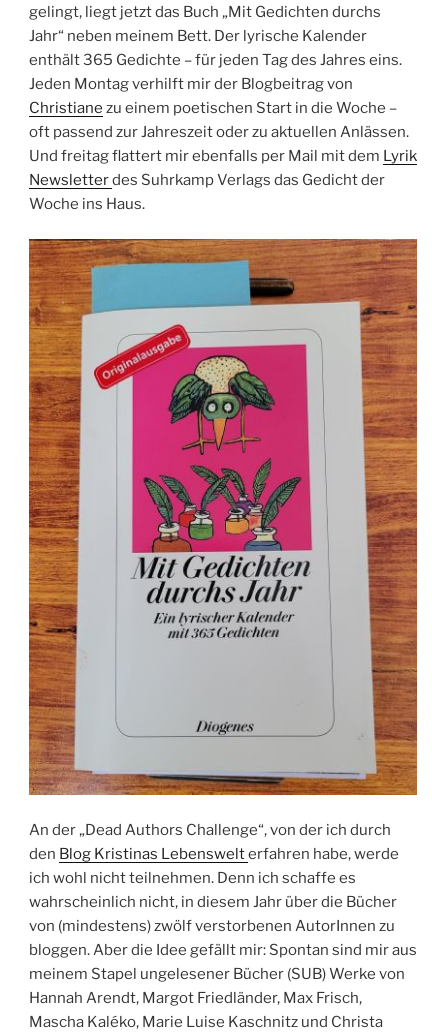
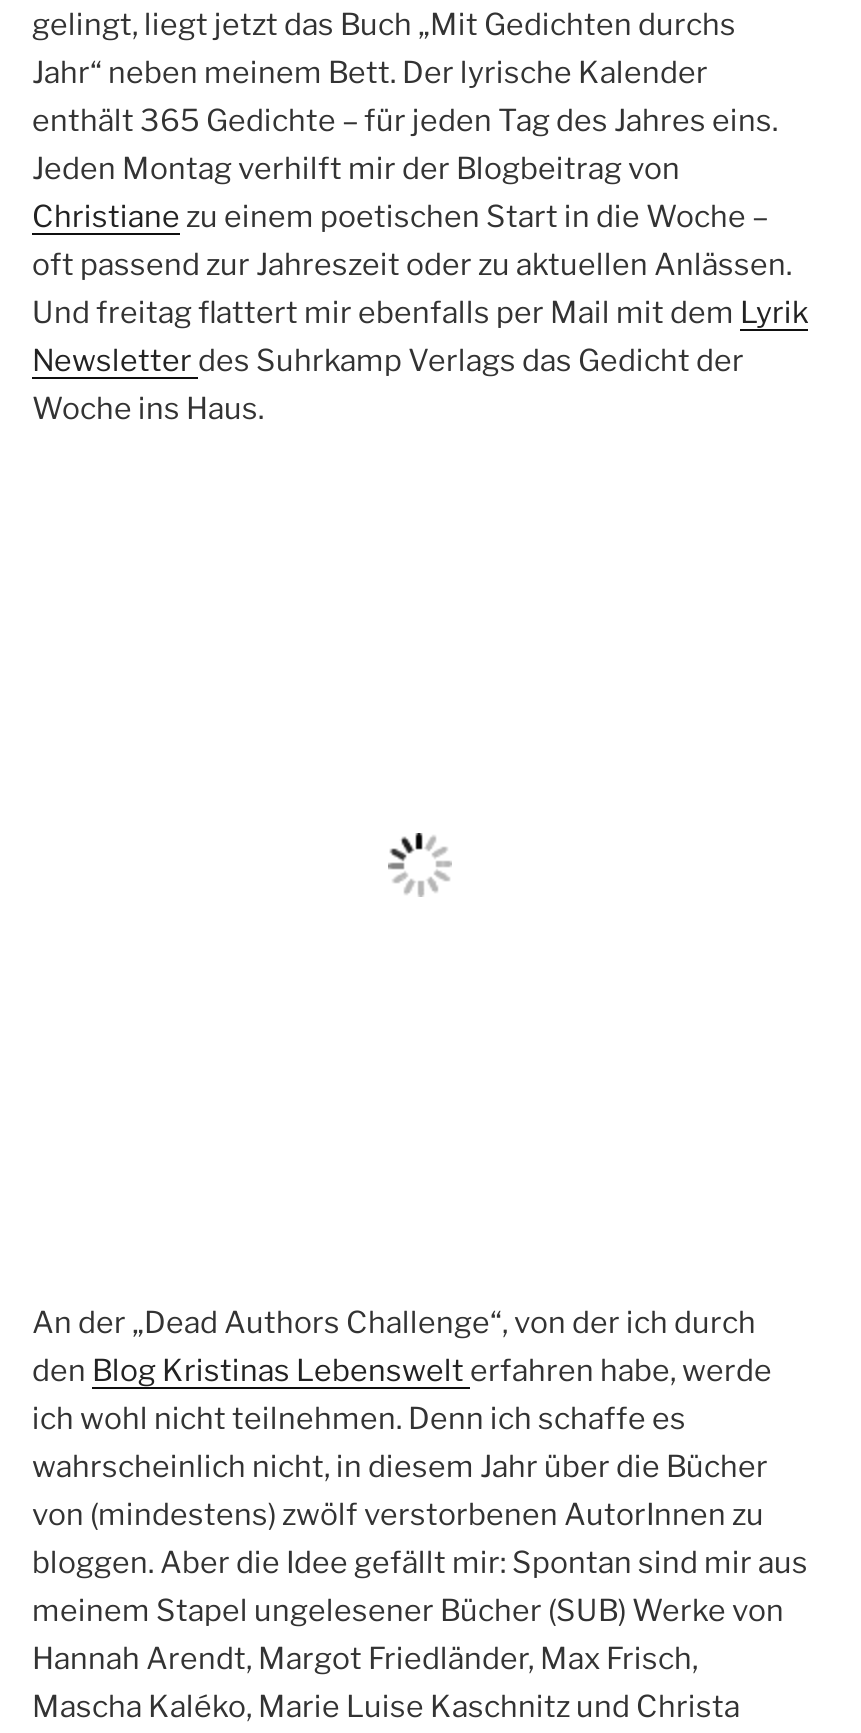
[28,238,418,796] [image] -> none

